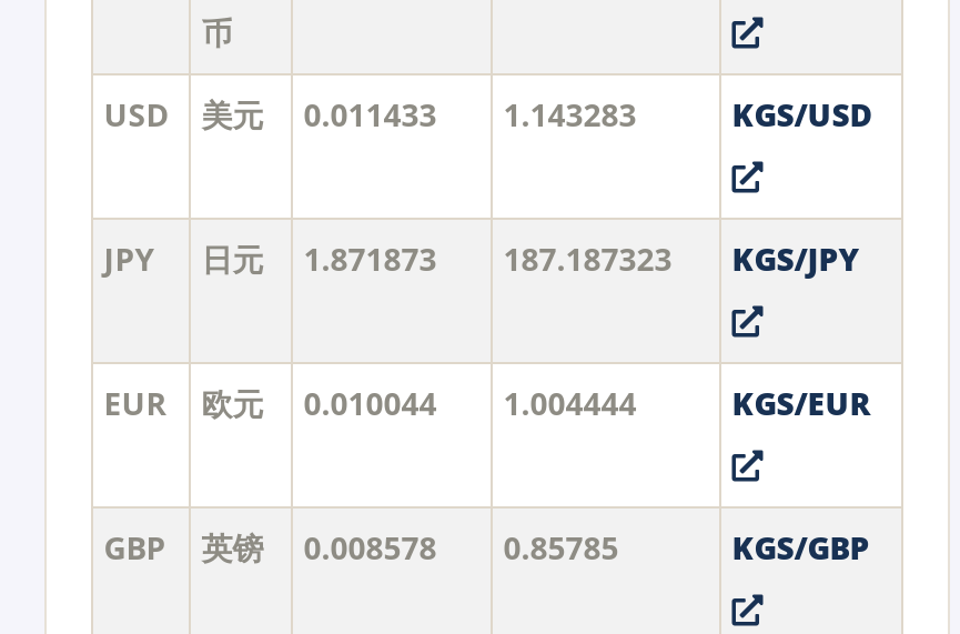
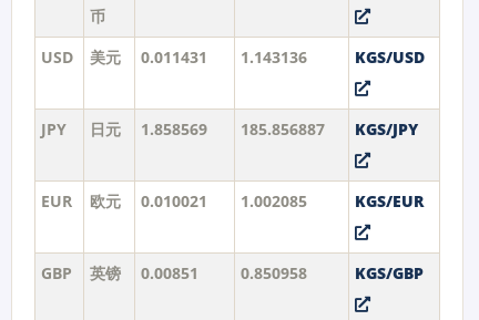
[304,93,437,135] 0.011433 -> [141,46,207,67] 0.011431
[503,93,637,135] 1.143283 -> [240,46,307,67] 1.143136
[304,237,437,279] 1.871873 -> [141,118,207,139] 1.858569
[503,237,672,279] 187.187323 -> [240,118,325,139] 185.856887
[304,381,437,423] 0.010044 -> [141,190,207,211] 0.010021
[503,381,637,423] 1.004444 -> [240,190,307,211] 1.002085
[304,526,437,568] 0.008578 -> [141,262,198,283] 0.00851
[503,526,619,568] 0.85785 -> [240,262,307,283] 0.850958

